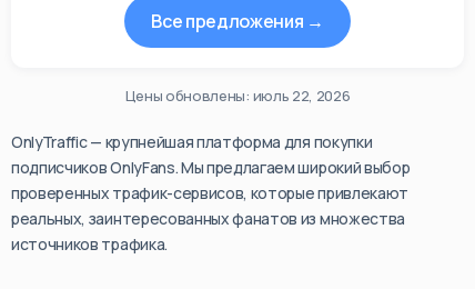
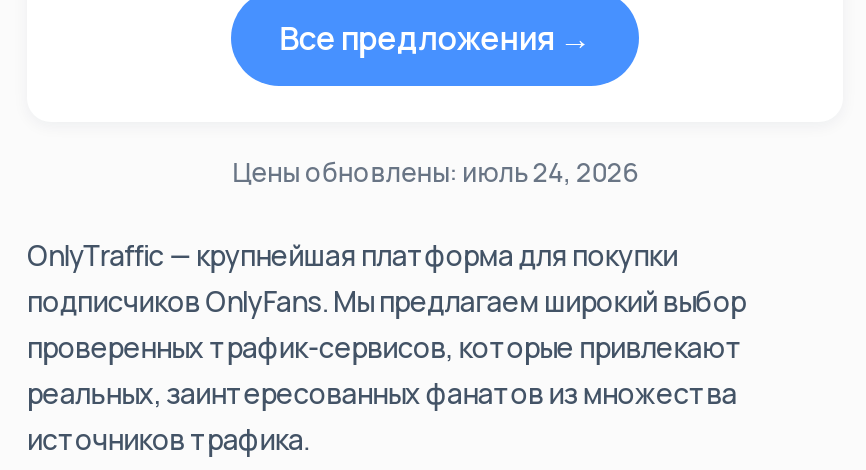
[125,86,350,106] Цены обновлены: июль 22, 2026 -> [232,154,638,190] Цены обновлены: июль 24, 2026

